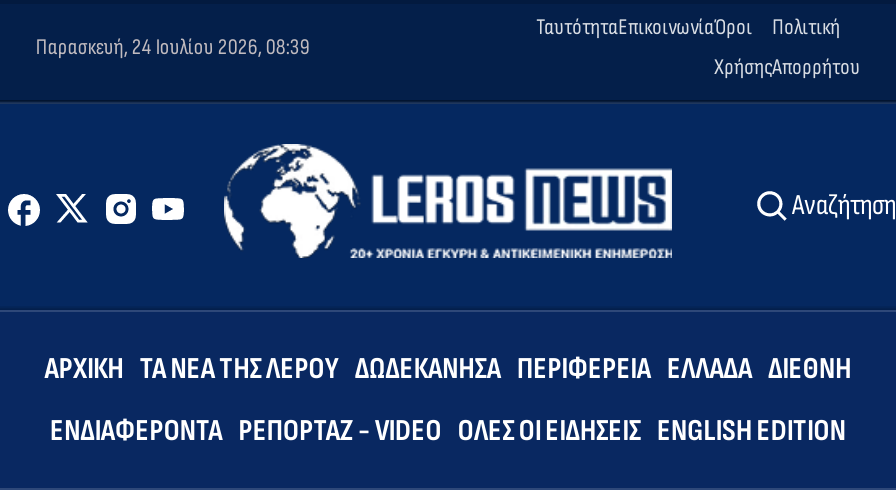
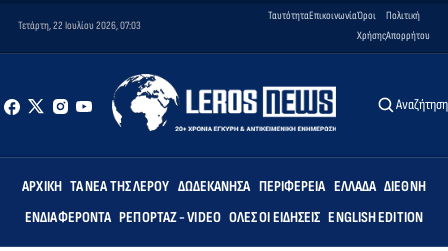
[36,34,310,60] Παρασκευή, 24 Ιουλίου 2026, 08:39 -> [18,19,141,32] Τετάρτη, 22 Ιουλίου 2026, 07:03

